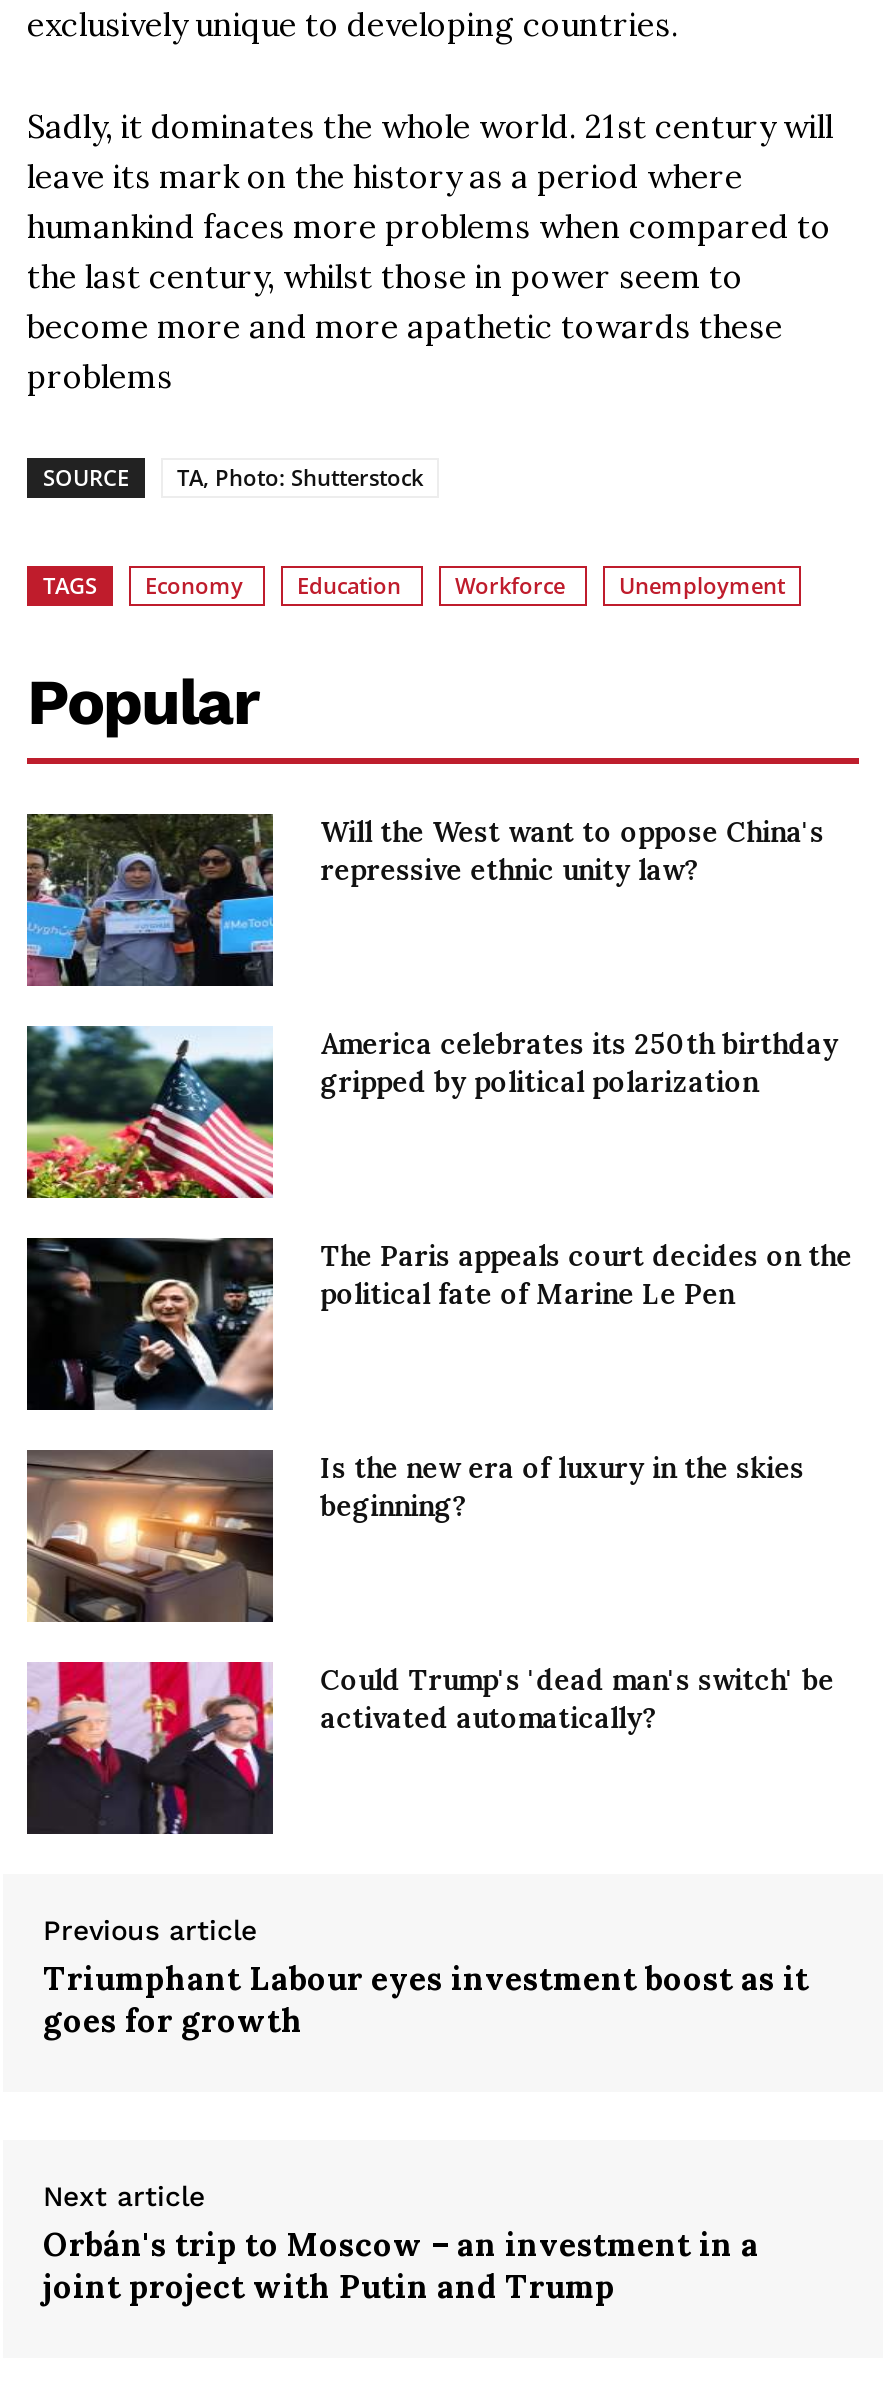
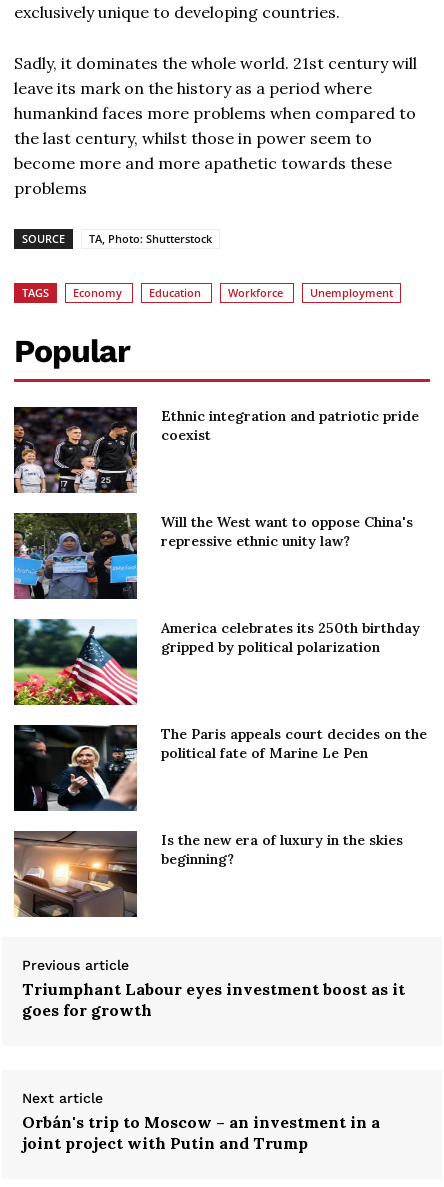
none -> [13,407,419,494] [image] | Ethnic integration and patriotic pride | coexist
moved [23,812,852,1524] -> [12,512,427,868]: [image] | Will the West want to oppose China's | repressive ethnic unity law? | ... | Is the new era of luxury in the skies | beginning?
moved [23,1452,275,1626] -> [12,832,138,919]: [image]
[25,1660,834,1836] [image] | Could Trump's 'dead man's switch' be | activated automatically? -> none

